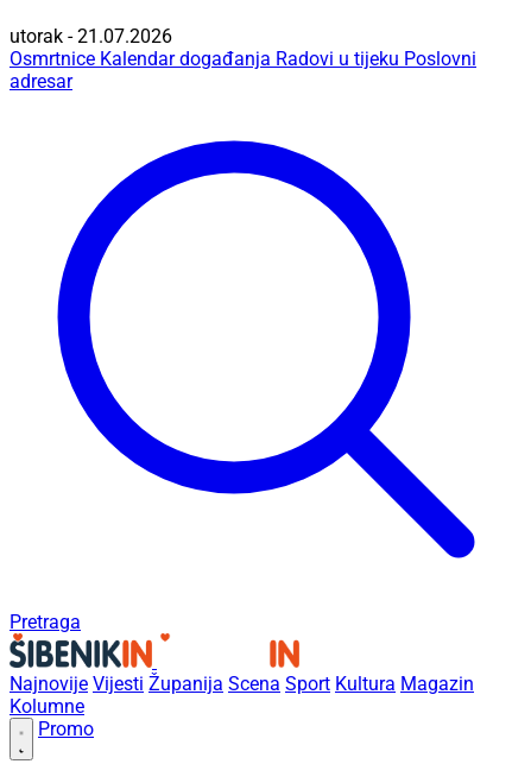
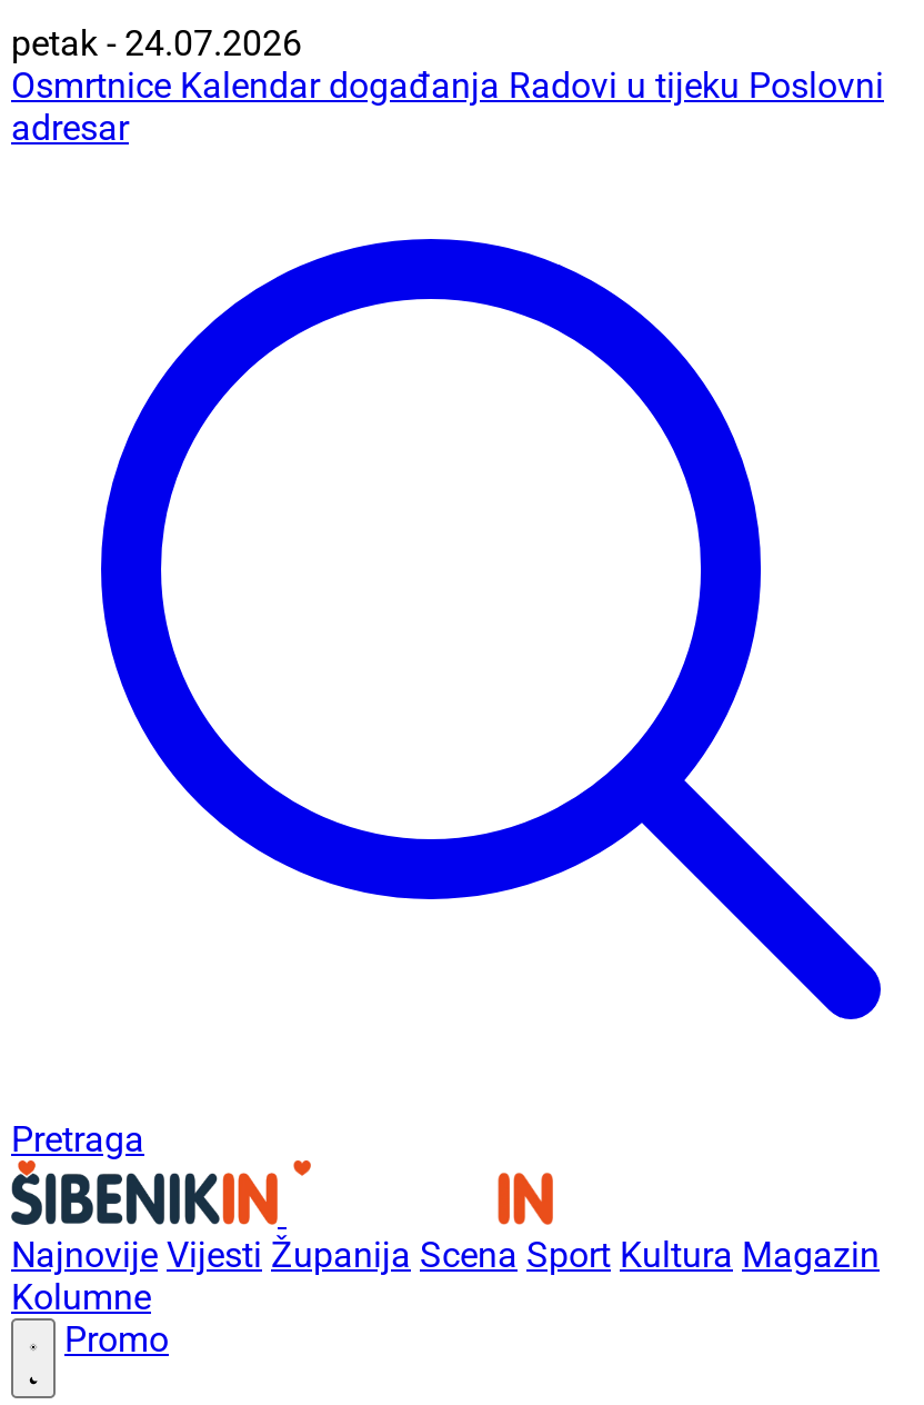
[10,25,172,48] utorak - 21.07.2026 -> [11,22,302,64] petak - 24.07.2026

